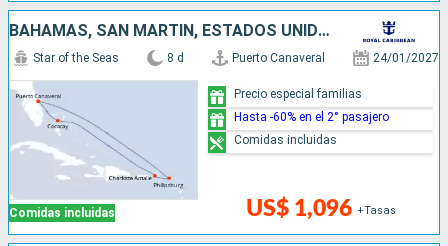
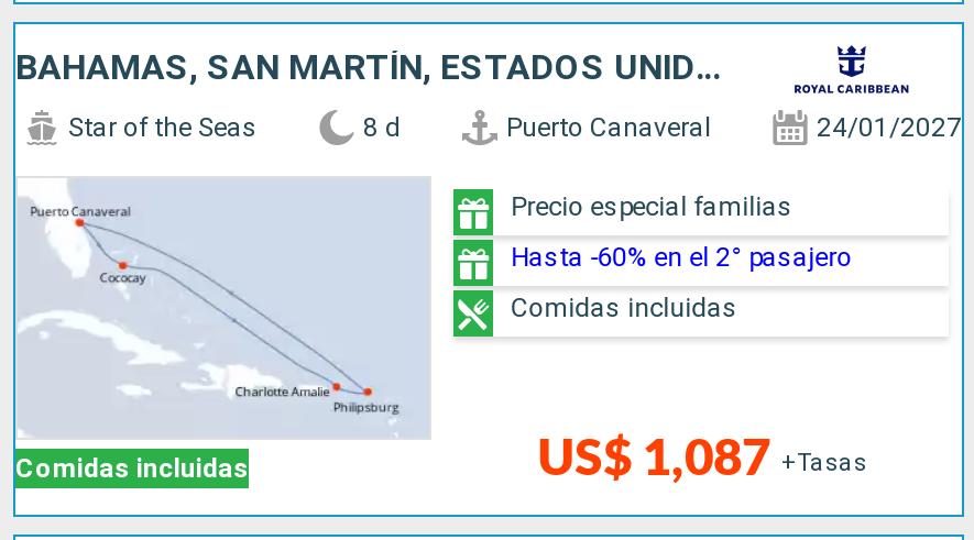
[246,197,396,220] US$ 1,096 +Tasas -> [537,434,867,485] US$ 1,087 +Tasas

